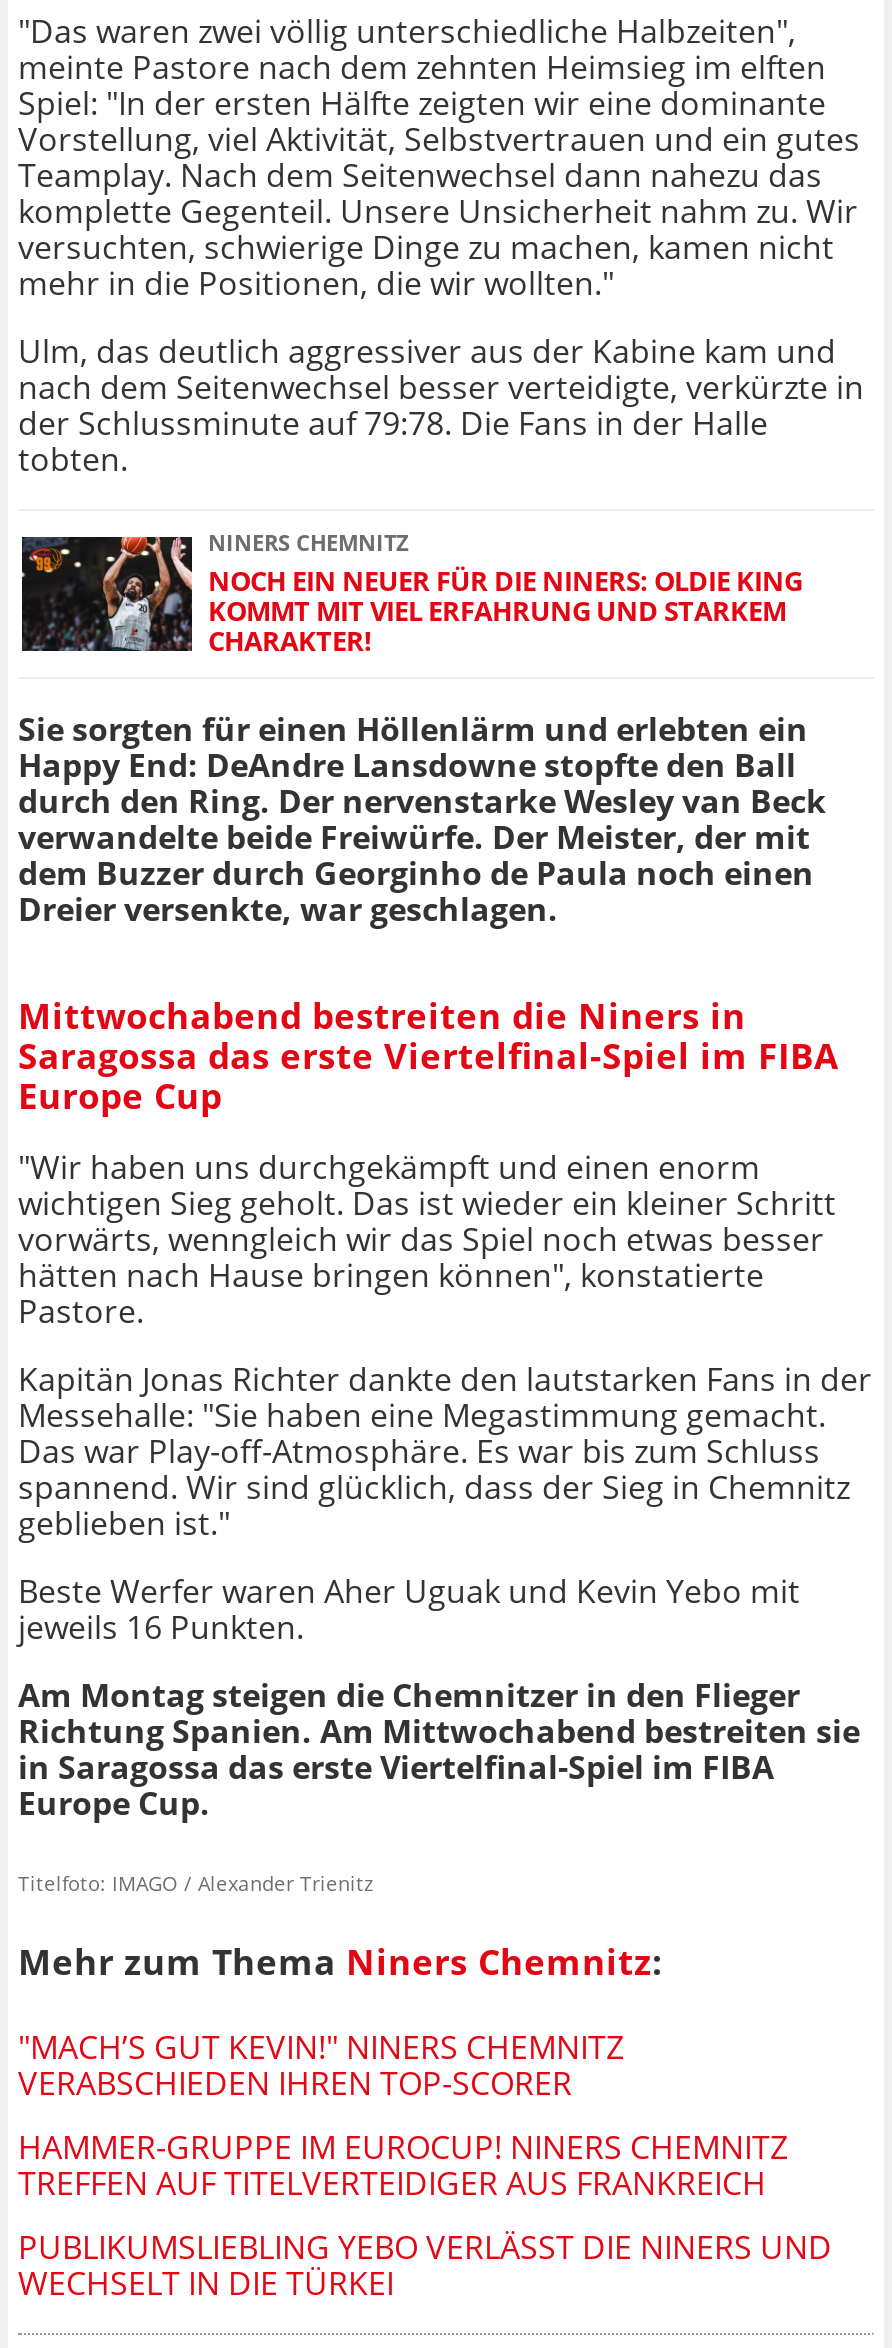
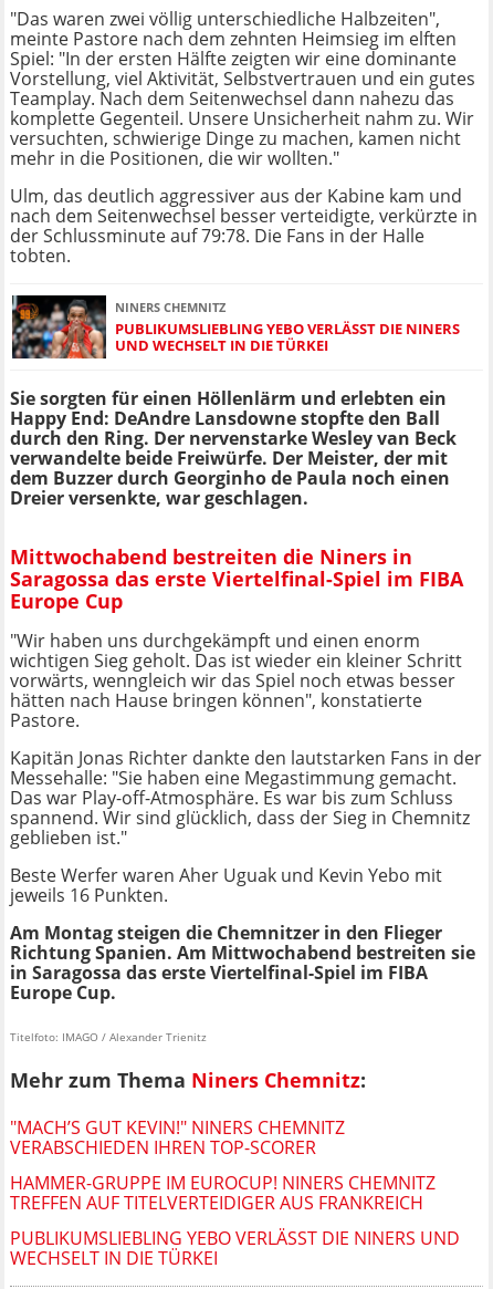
[22,531,802,659] [image] | NOCH EIN NEUER FÜR DIE NINERS: OLDIE KING | KOMMT MIT VIEL ERFAHRUNG UND STARKEM | CHARAKTER! -> [11,294,460,360] [image] | PUBLIKUMSLIEBLING YEBO VERLÄSST DIE NINERS | UND WECHSELT IN DIE TÜRKEI

